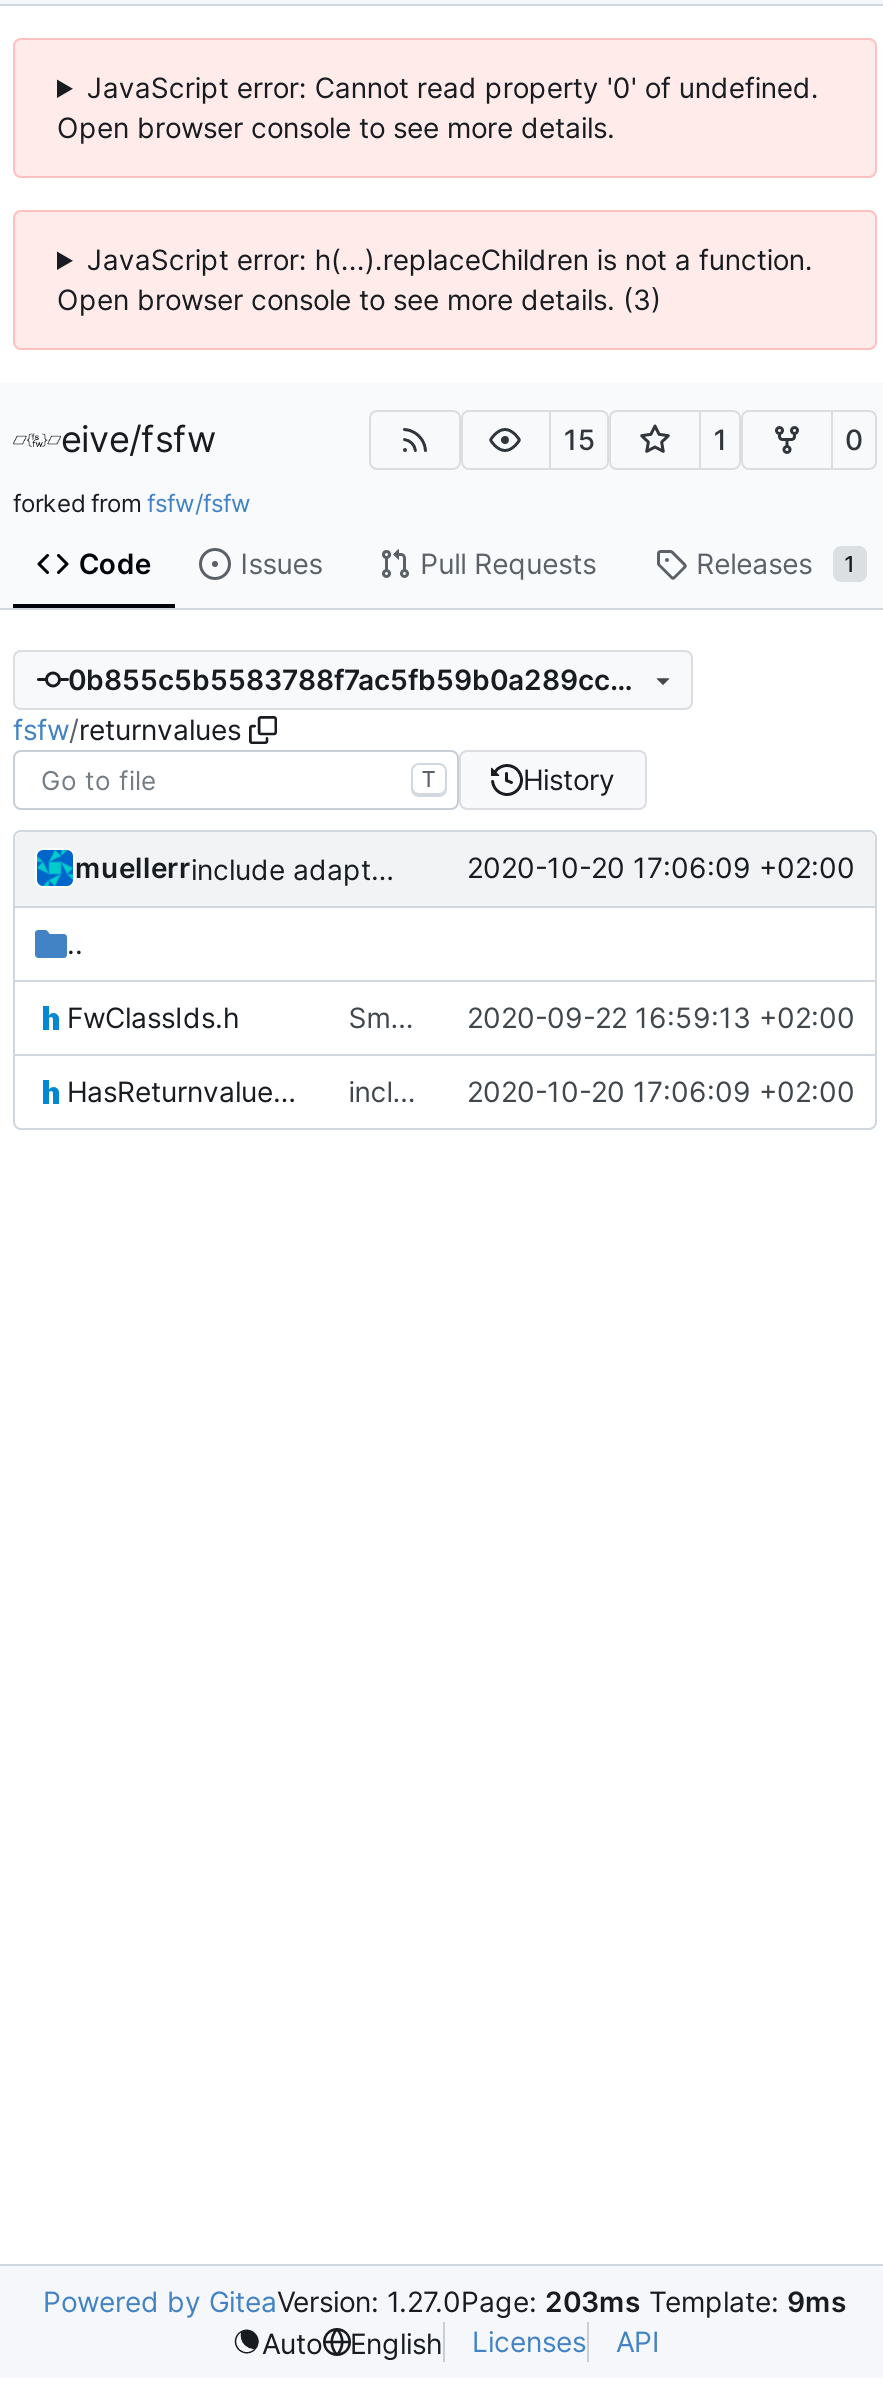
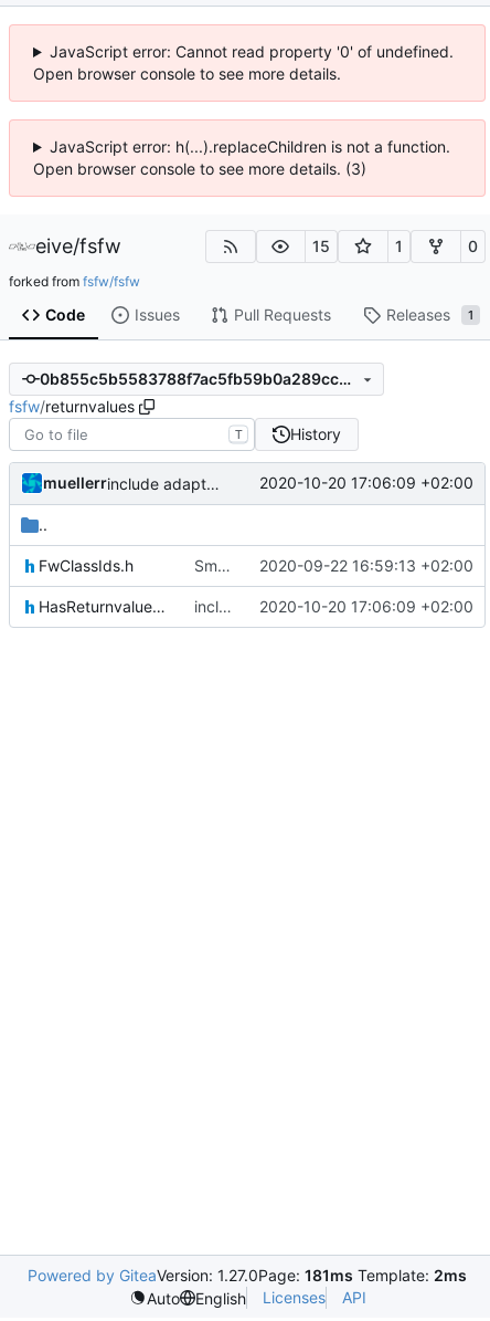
[43,2284,847,2318] Powered by GiteaVersion: 1.27.0Page: 203ms Template: 9ms -> [28,1266,467,1285] Powered by GiteaVersion: 1.27.0Page: 181ms Template: 2ms

